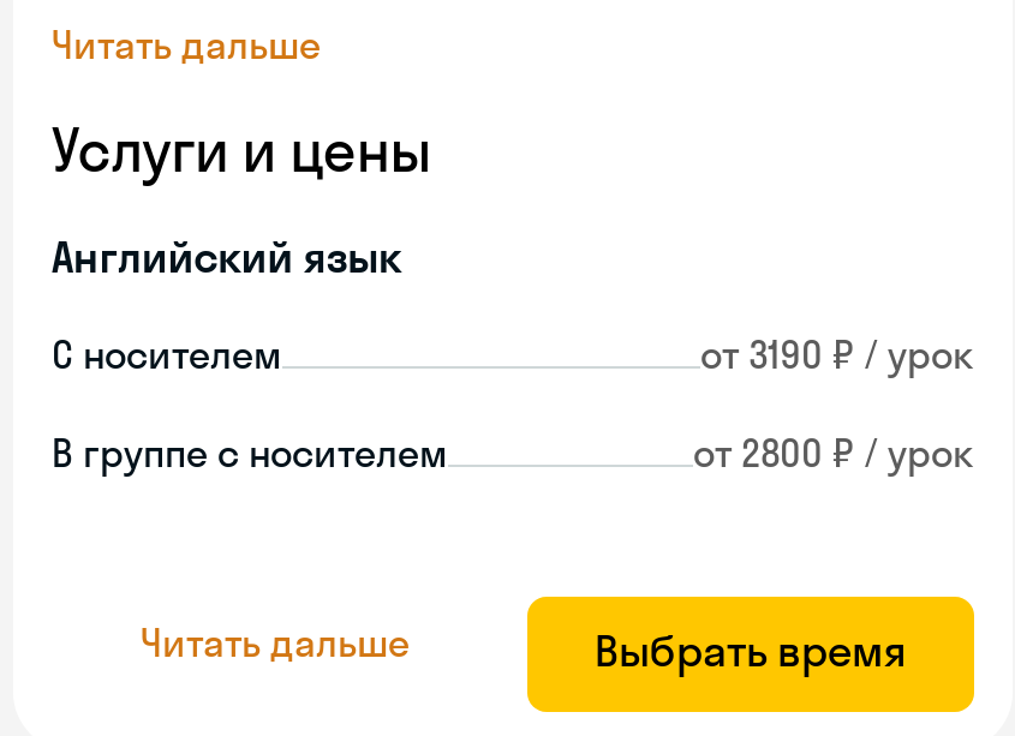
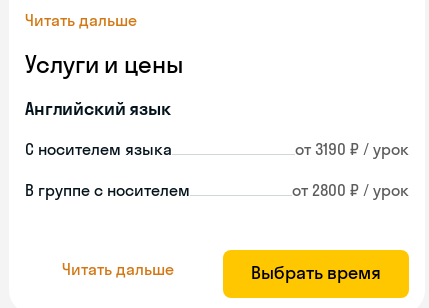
[52,330,282,378] С носителем -> [25,139,172,159] С носителем языка

